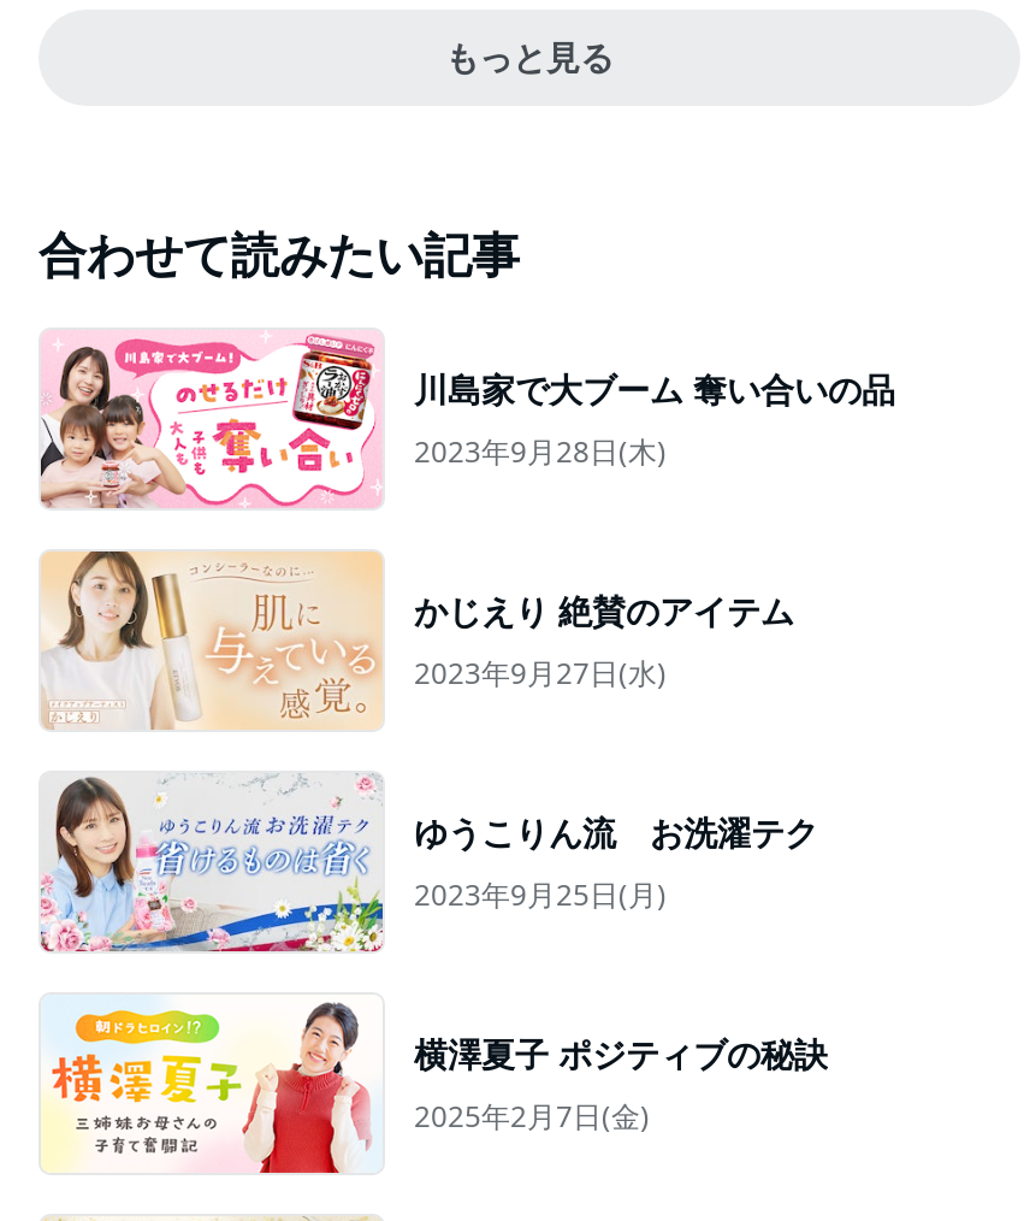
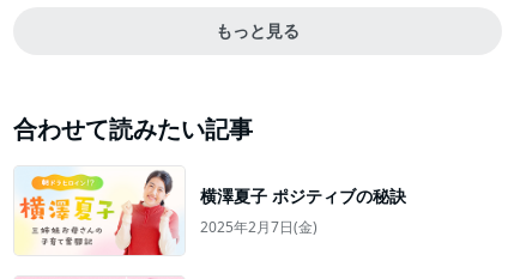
[39,330,895,511] [image] | 川島家で大ブーム 奪い合いの品 | 2023年9月28日(木) -> none
[41,549,794,730] [image] | かじえり 絶賛のアイテム | 2023年9月27日(水) -> none
[39,773,818,954] [image] | ゆうこりん流 お洗濯テク | 2023年9月25日(月) -> none

